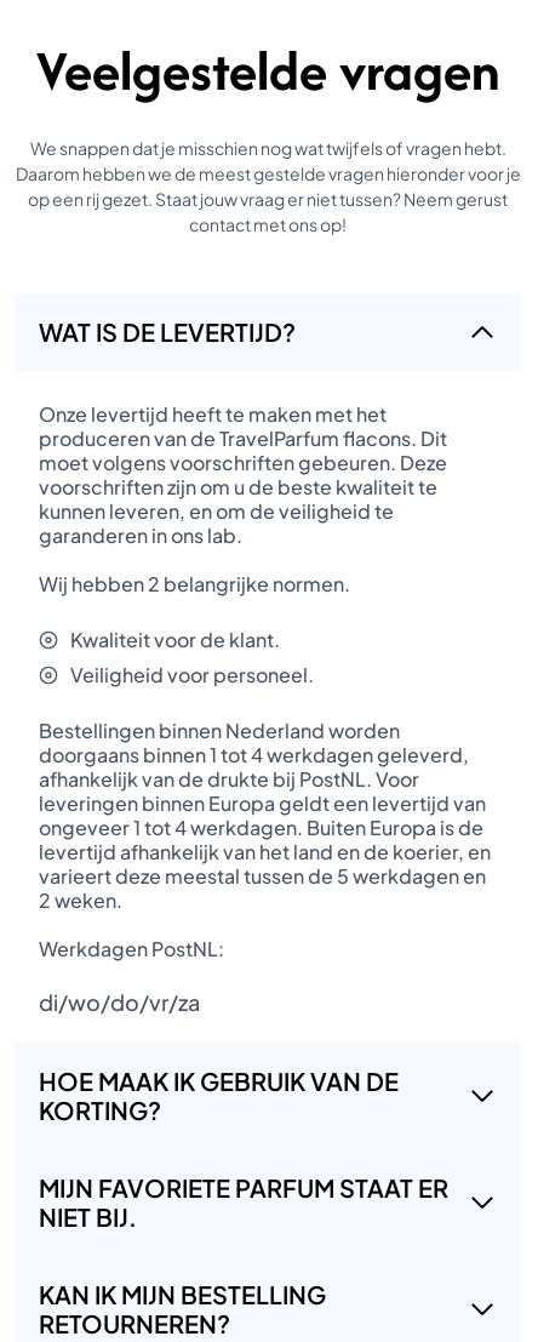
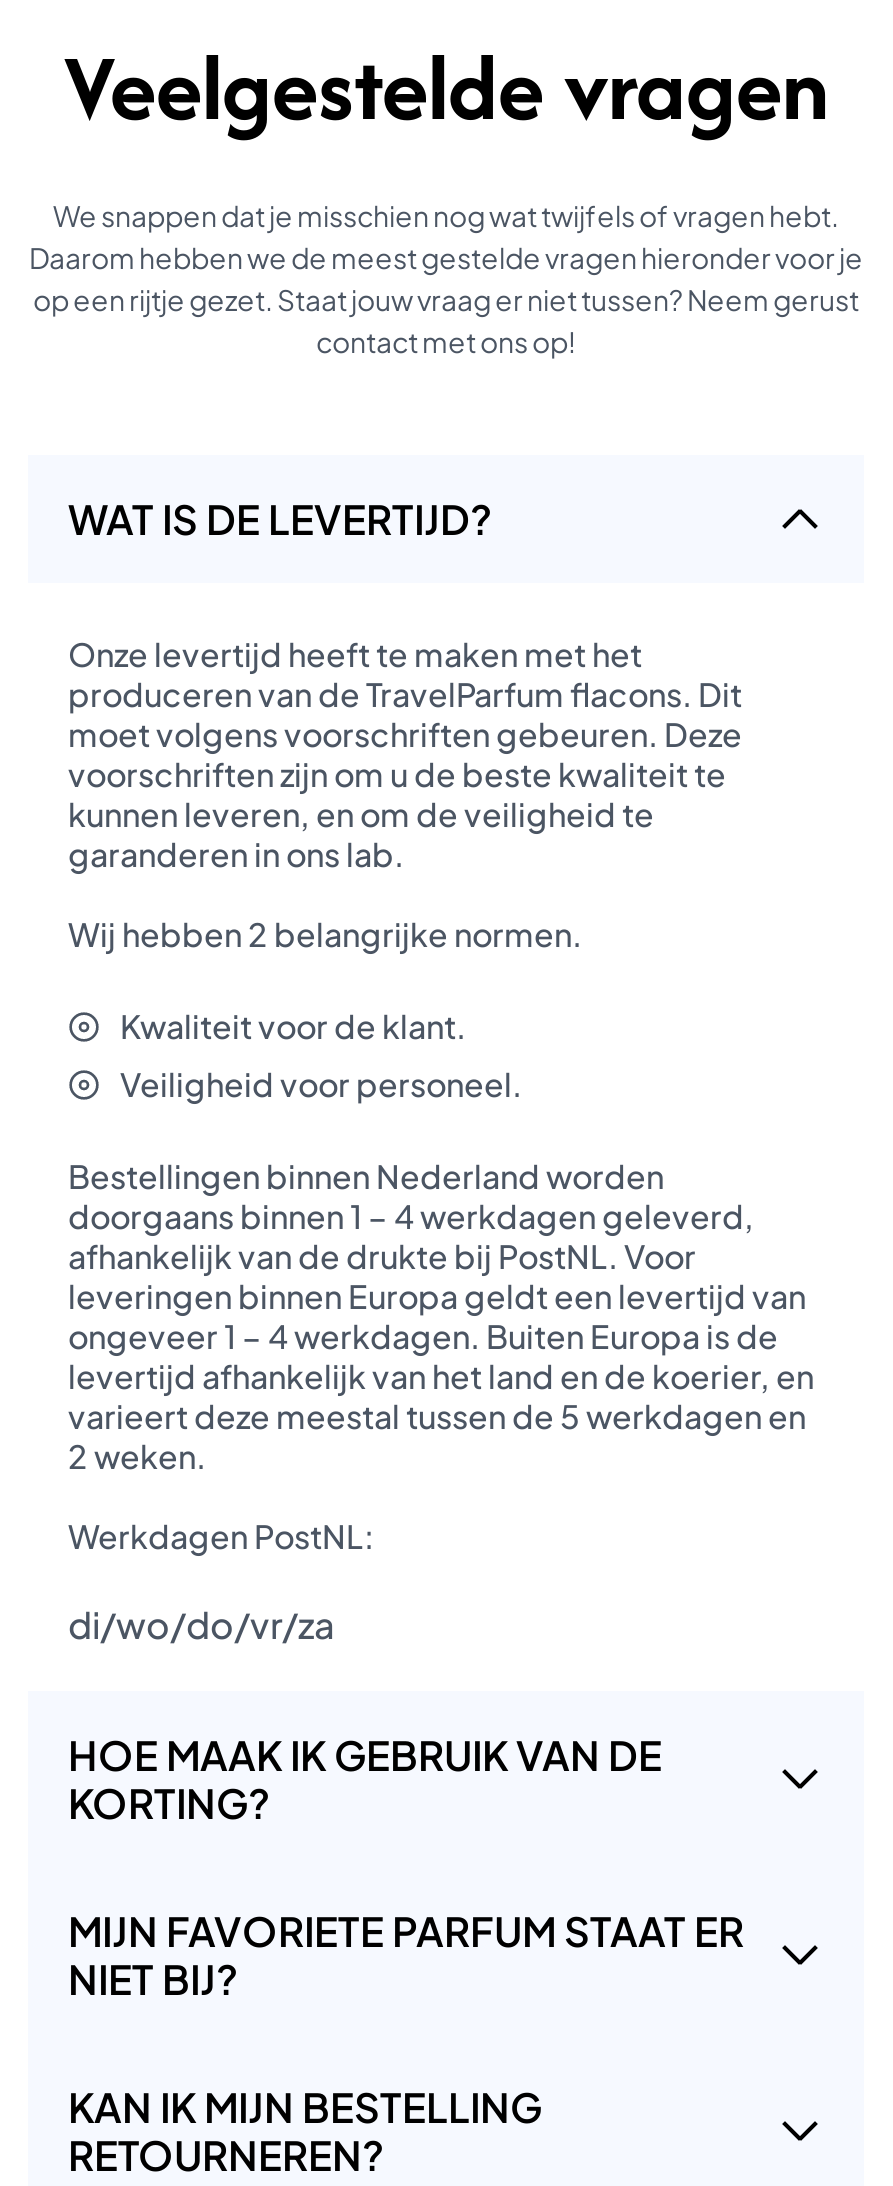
[28,187,508,209] op een rij gezet. Staat jouw vraag er niet tussen? Neem gerust -> [33,281,859,317] op een rijtje gezet. Staat jouw vraag er niet tussen? Neem gerust
[39,741,469,767] doorgaans binnen 1 tot 4 werkdagen geleverd, -> [68,1195,754,1237] doorgaans binnen 1 – 4 werkdagen geleverd,
[39,814,483,840] ongeveer 1 tot 4 werkdagen. Buiten Europa is de -> [68,1315,778,1357] ongeveer 1 – 4 werkdagen. Buiten Europa is de
[39,1201,137,1231] NIET BIJ. -> [68,1953,238,2003] NIET BIJ?

